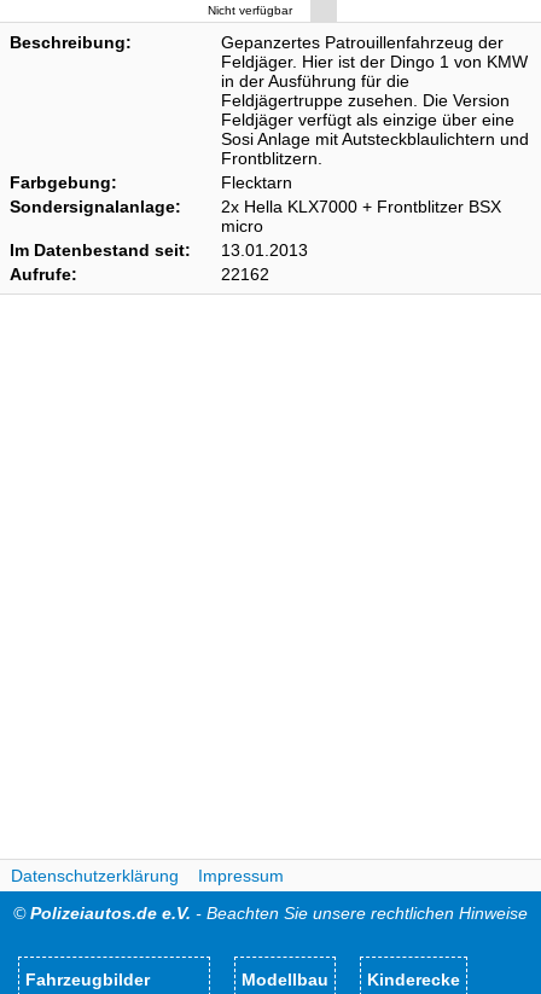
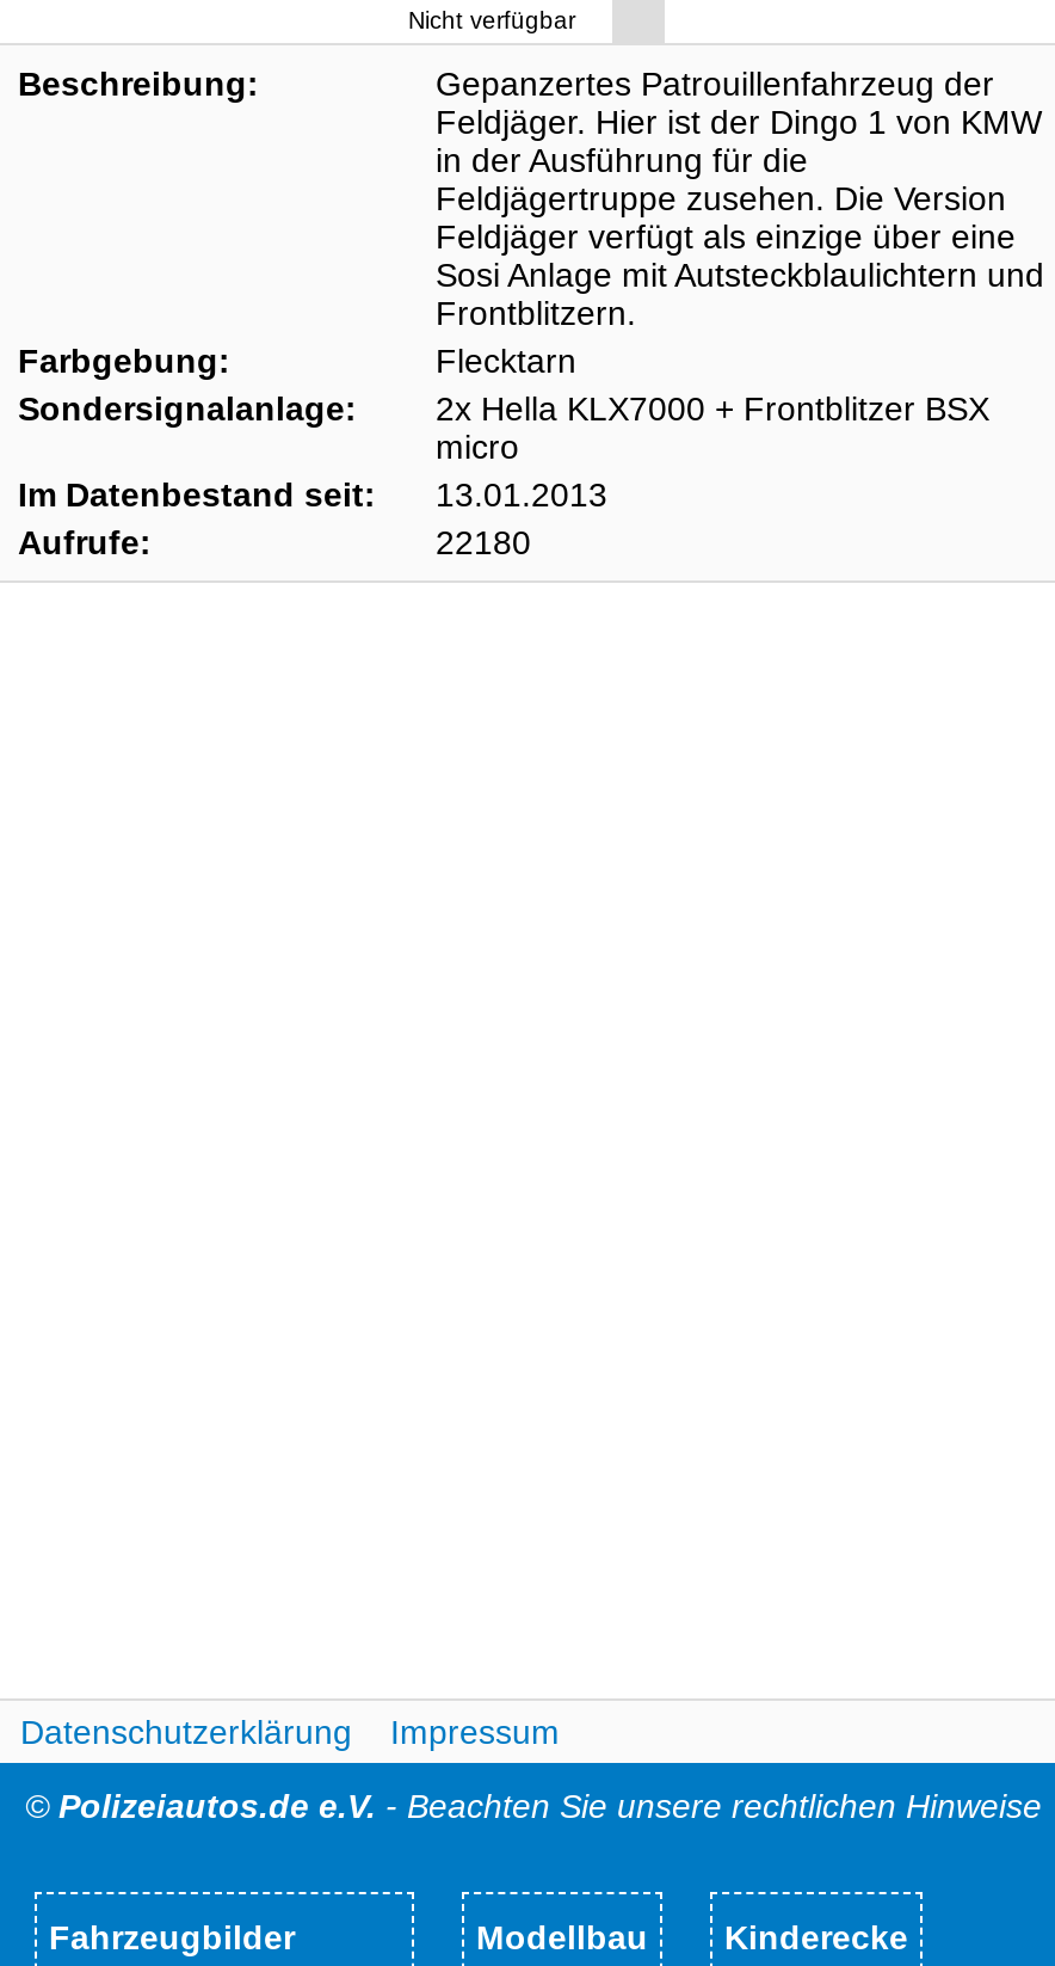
[221,265,269,284] 22162 -> [436,523,531,561] 22180

